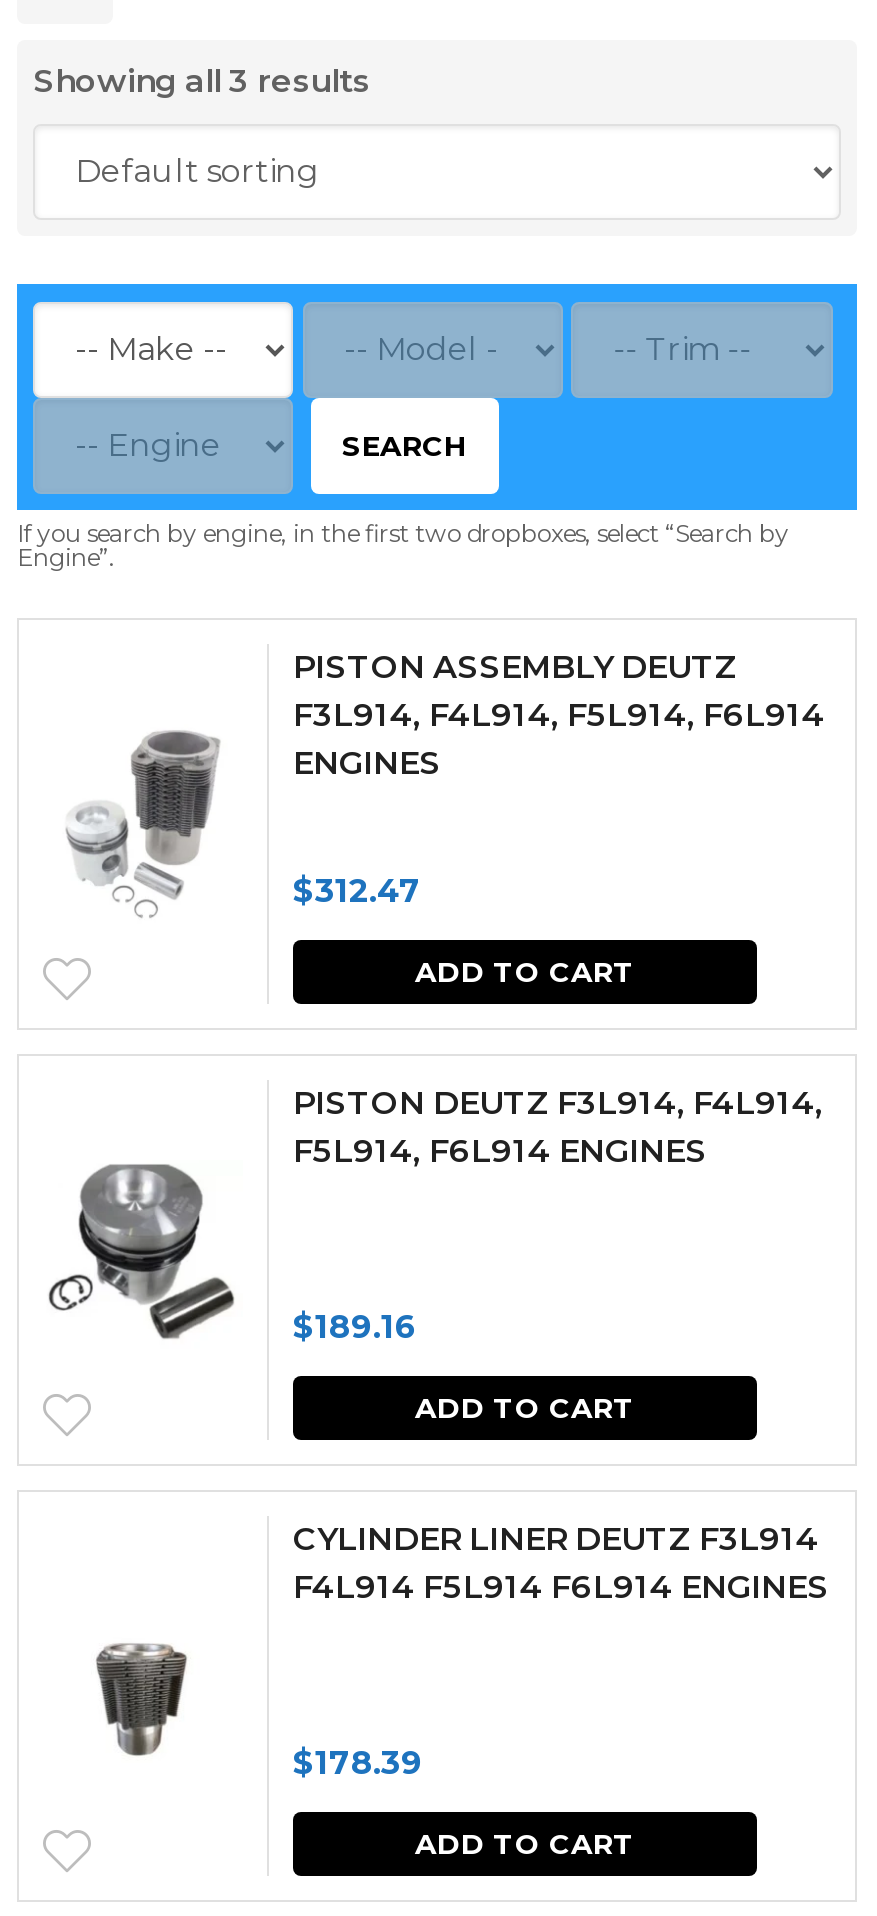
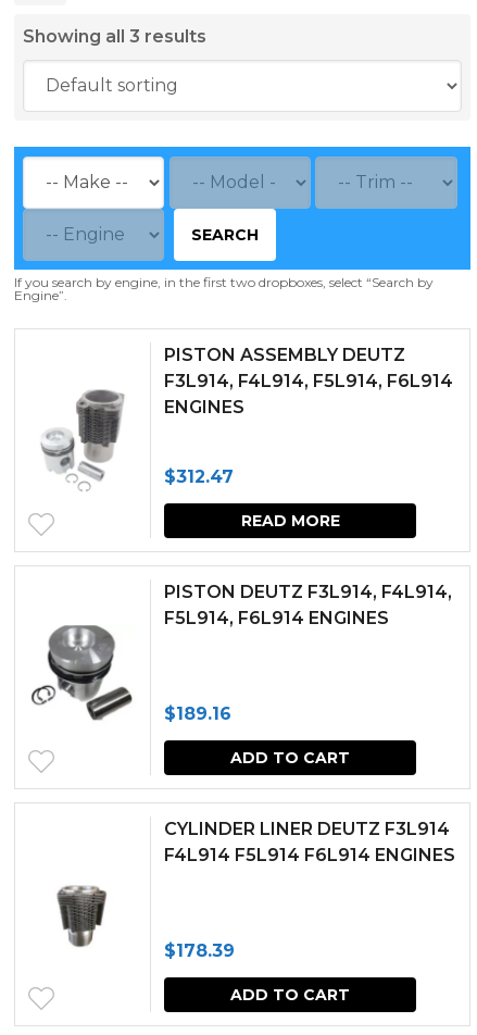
[415,954,635,990] ADD TO CART -> [241,511,340,530] READ MORE

